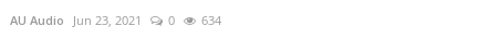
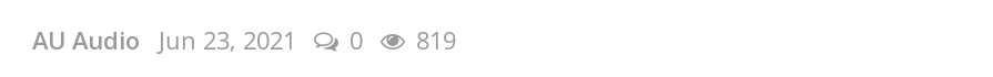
[10,12,221,28] AU Audio Jun 23, 2021 0 634 -> [32,24,456,57] AU Audio Jun 23, 2021 0 819

